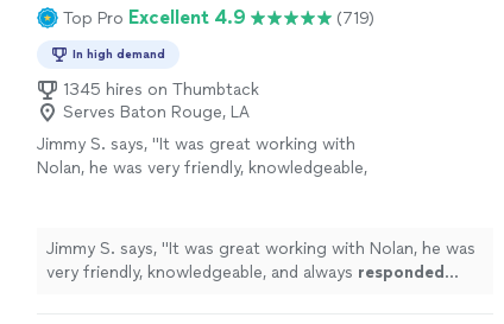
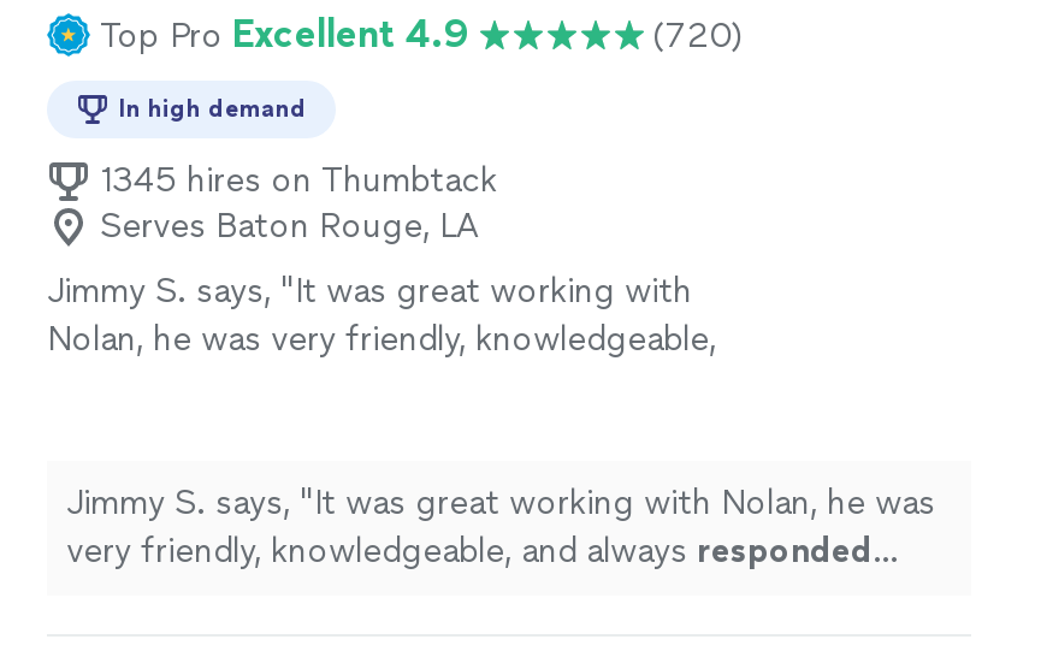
[336,8,374,28] (719) -> [653,15,743,56] (720)

